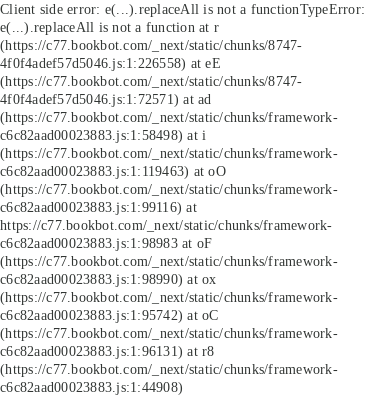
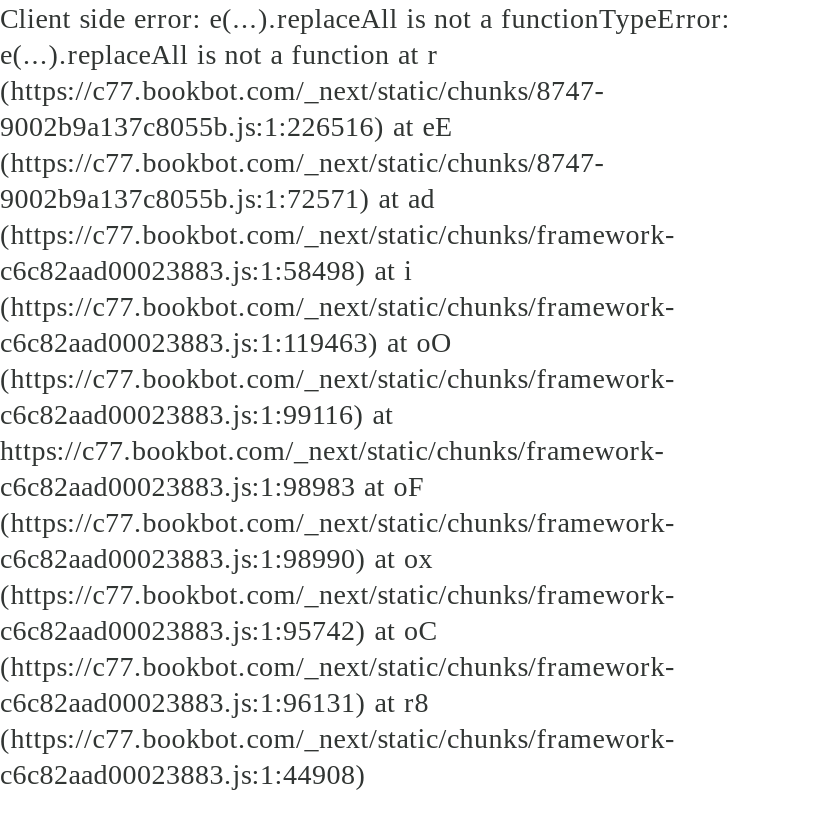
[0,55,221,71] 4f0f4adef57d5046.js:1:226558) at eE -> [0,110,454,142] 9002b9a137c8055b.js:1:226516) at eE
[0,91,211,107] 4f0f4adef57d5046.js:1:72571) at ad -> [0,182,435,214] 9002b9a137c8055b.js:1:72571) at ad

